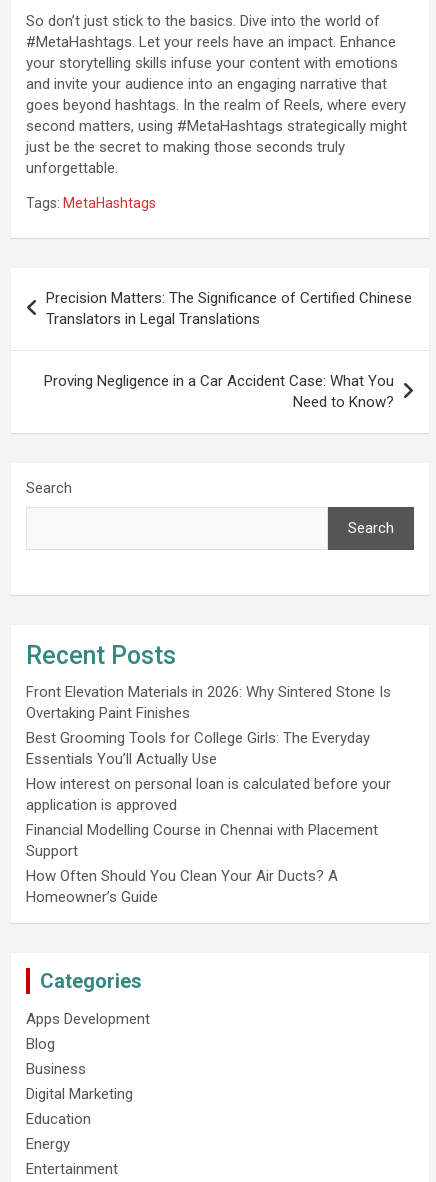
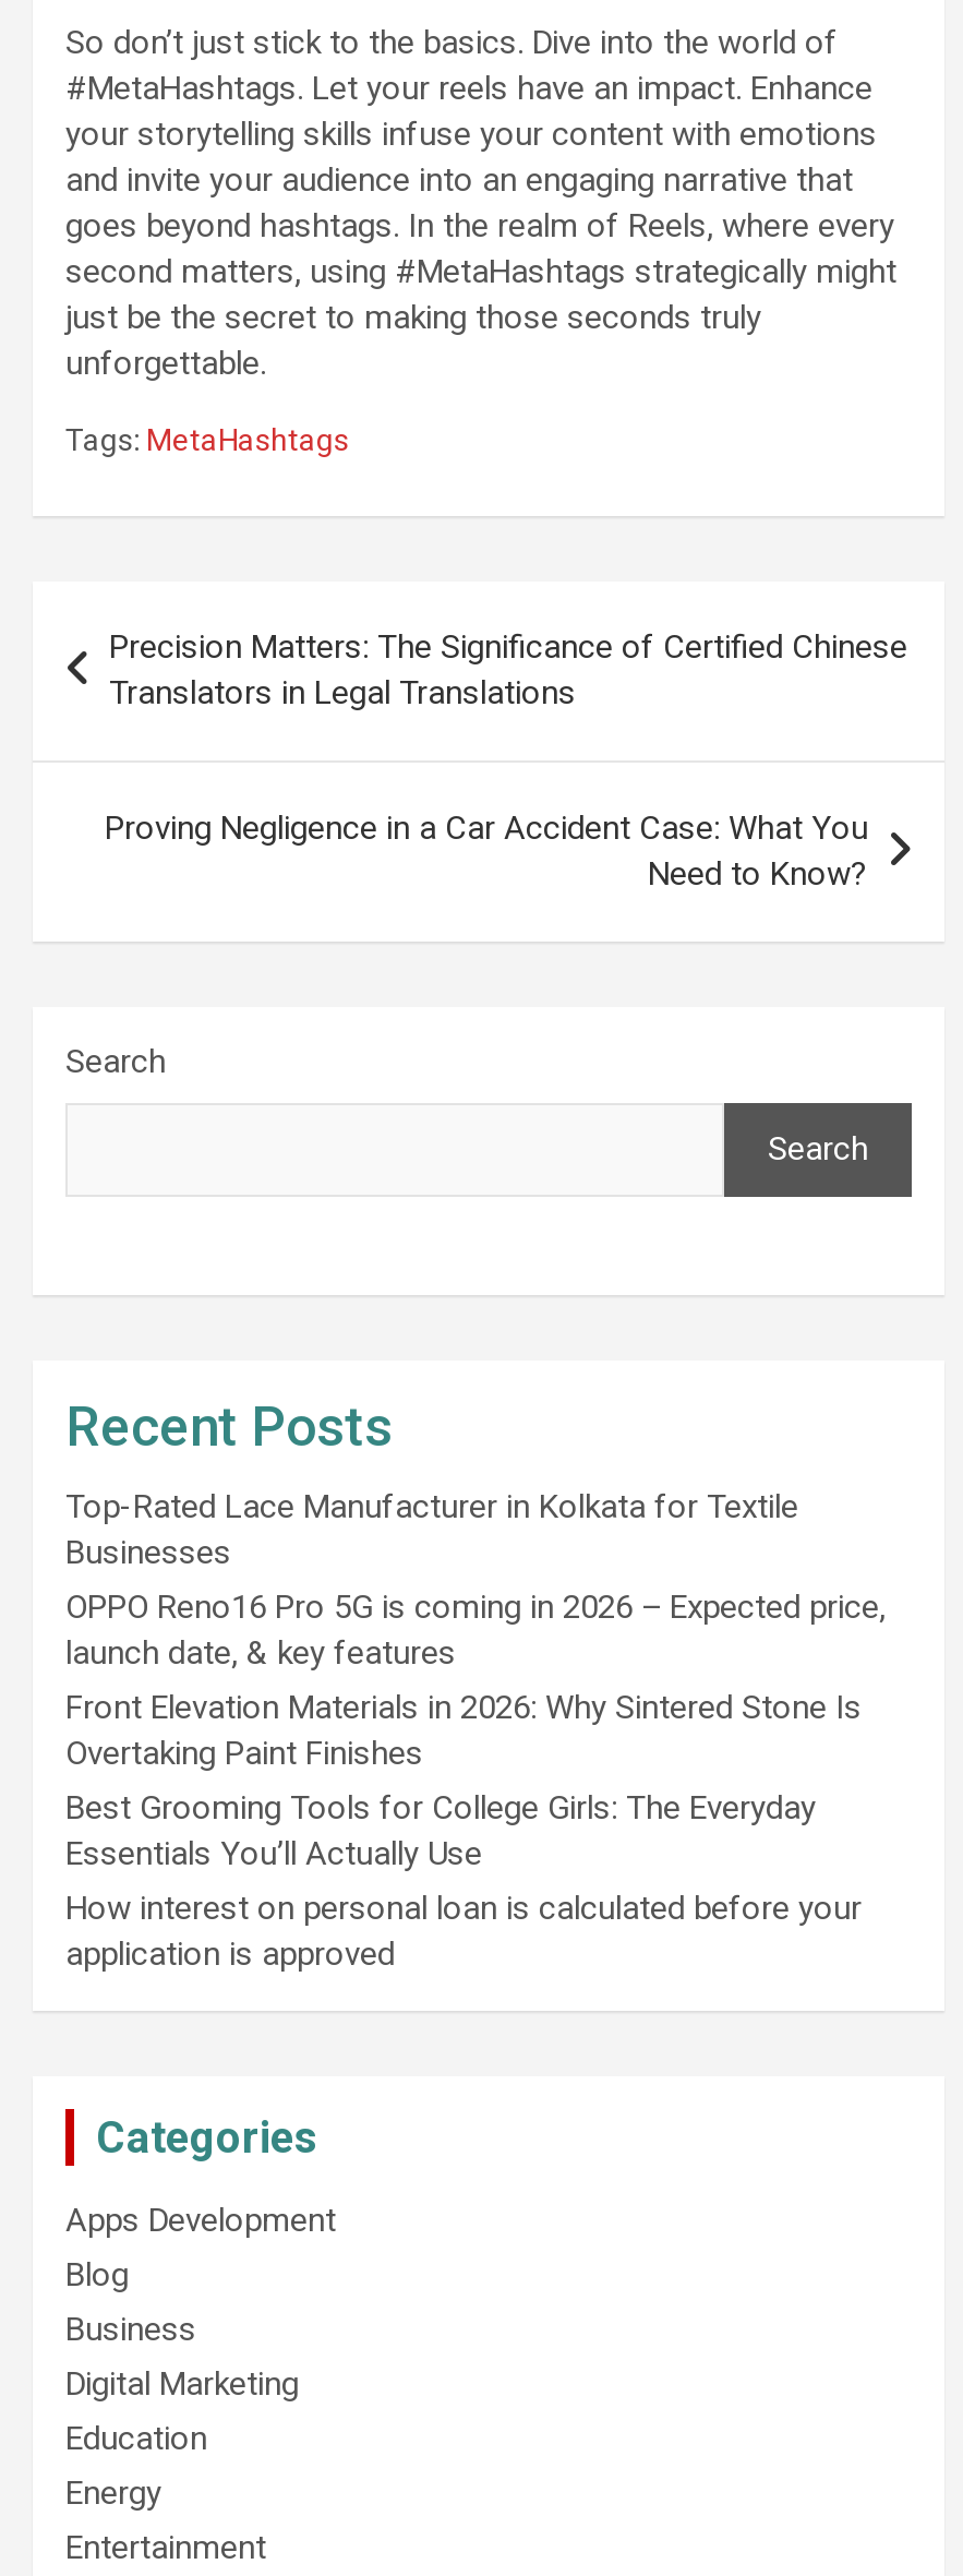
none -> [65,1486,886,1672] Top-Rated Lace Manufacturer in Kolkata for Textile | Businesses | OPPO Reno16 Pro 5G is coming in 2026 – Expected price, | launch date, & key features
moved [26,683,391,814] -> [65,1687,862,1973]: Front Elevation Materials in 2026: Why Sintered Stone Is | Overtaking Paint Finishes | Best Grooming Tools for College Girls: The Everyday | Essentials You’ll Actually Use | How interest on personal loan is calculated before your | application is approved
[26,821,378,906] Financial Modelling Course in Chennai with Placement | Support | How Often Should You Clean Your Air Ducts? A | Homeowner’s Guide -> none

